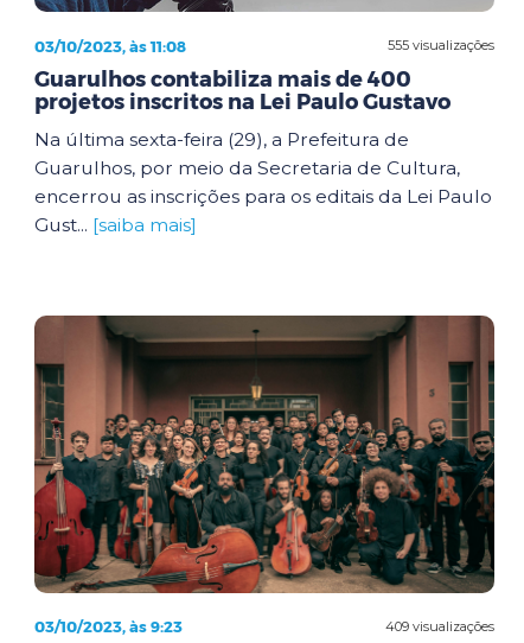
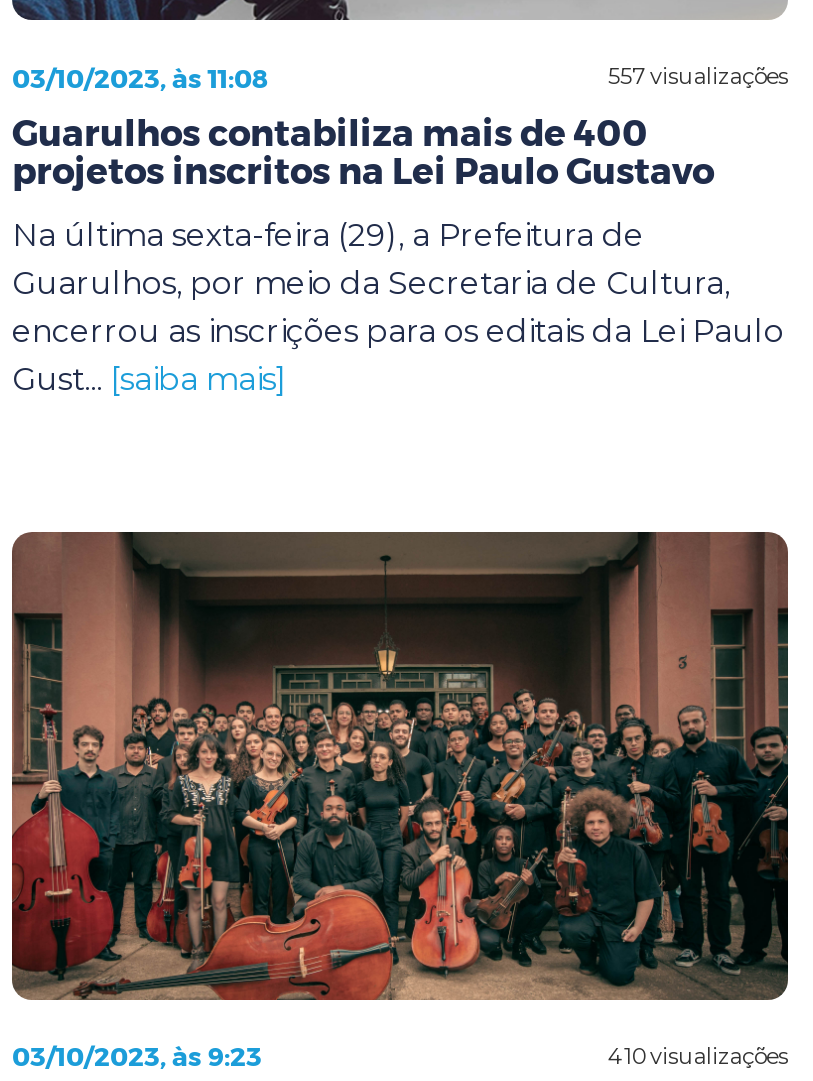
[388,37,494,53] 555 visualizações -> [608,62,788,90] 557 visualizações
[385,617,494,634] 409 visualizações -> [608,1041,788,1069] 410 visualizações

